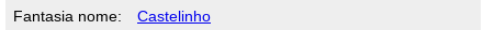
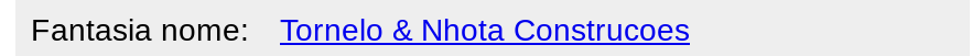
[137,7,211,24] Castelinho -> [280,12,690,47] Tornelo & Nhota Construcoes

